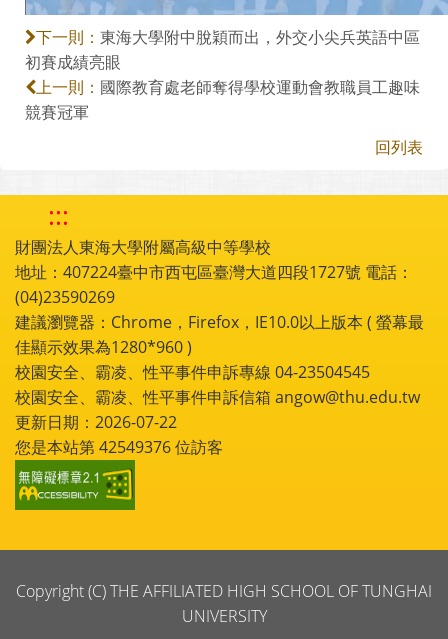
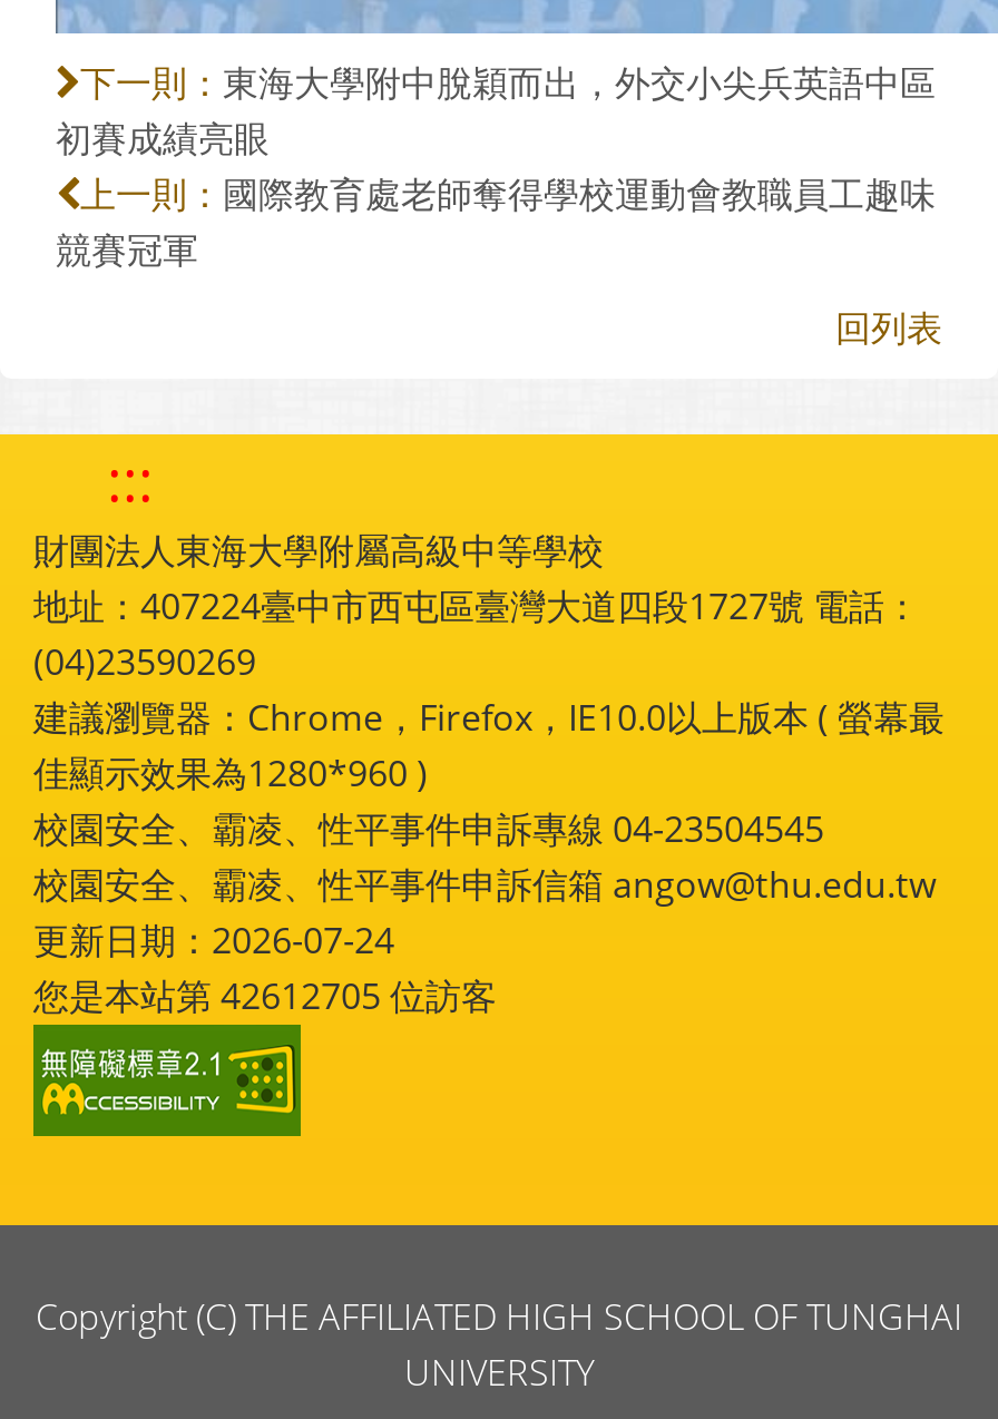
[15,410,177,432] 更新日期：2026-07-22 -> [33,914,394,963] 更新日期：2026-07-24
[15,435,223,457] 您是本站第42549376位訪客 -> [33,970,497,1019] 您是本站第42612705位訪客

